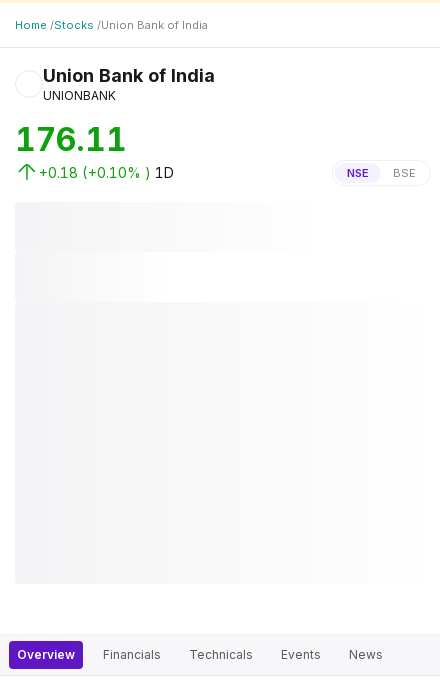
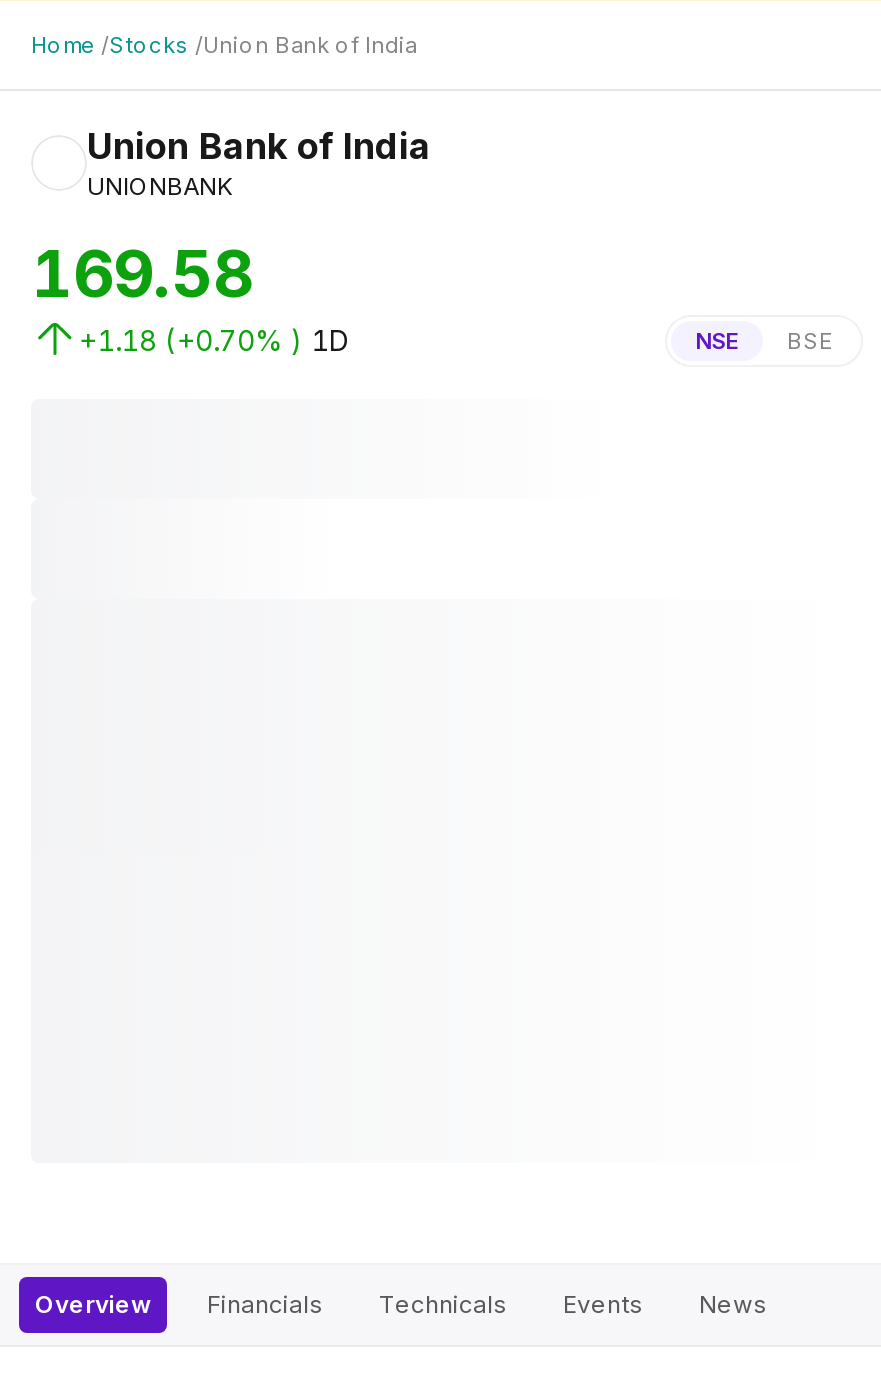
[15,120,127,159] 176.11 -> [31,235,253,313] 169.58
[39,164,174,181] +0.18 (+0.10% ) 1D -> [79,323,349,357] +1.18 (+0.70% ) 1D

